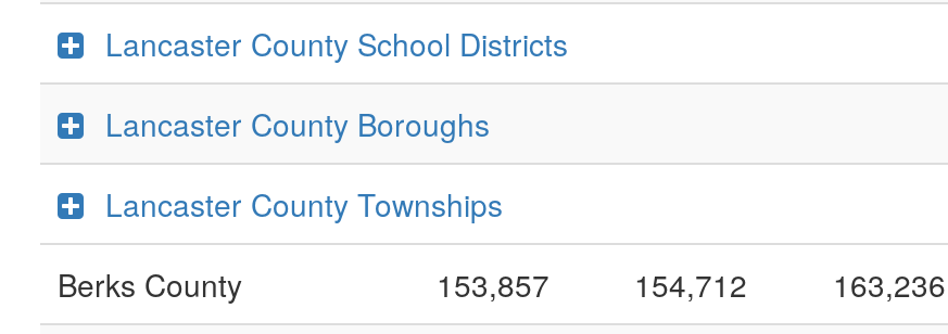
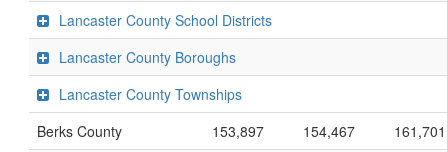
[437,262,549,306] 153,857 -> [211,121,263,141] 153,897
[634,262,747,306] 154,712 -> [302,121,354,141] 154,467
[833,262,946,306] 163,236 -> [394,121,446,141] 161,701

